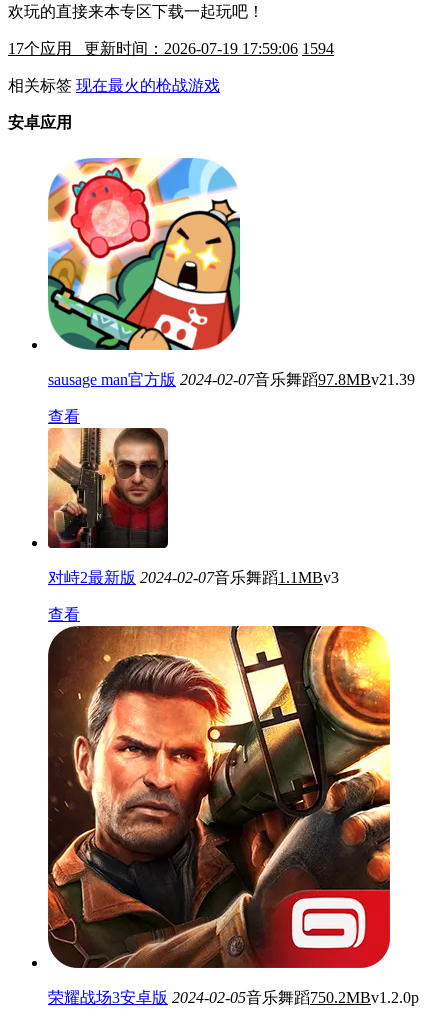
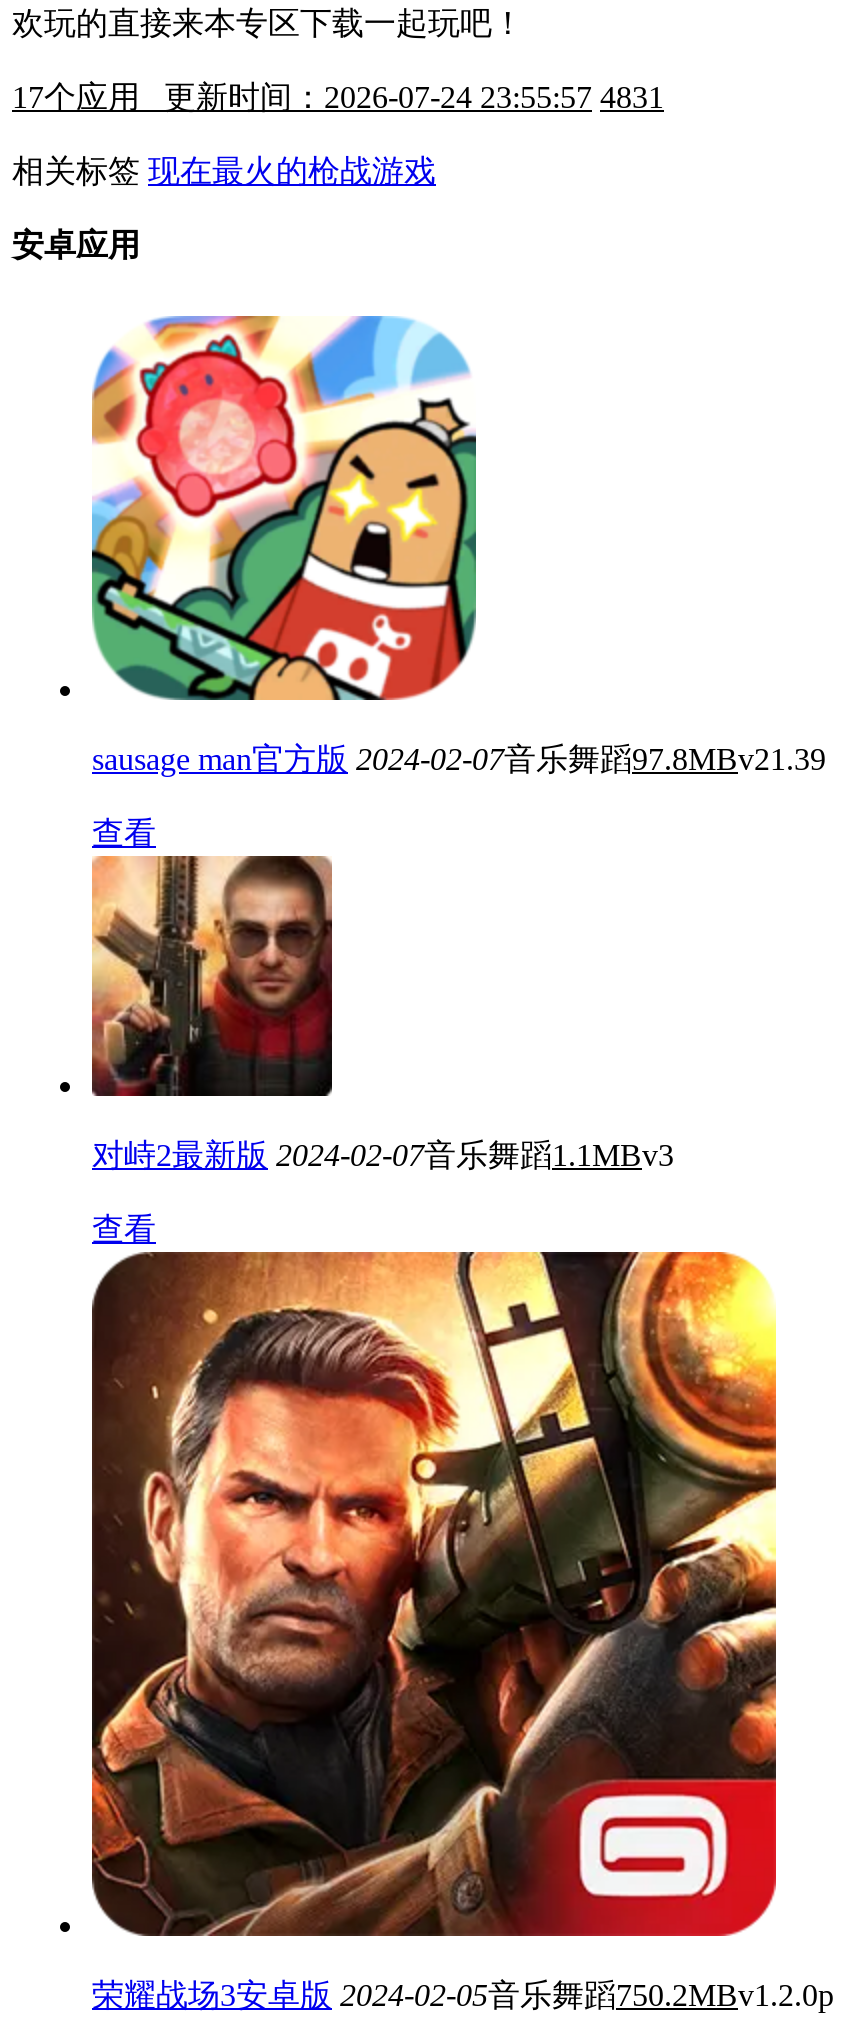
[8,40,334,57] 17个应用 更新时间：2026-07-19 17:59:06 1594 -> [12,80,664,114] 17个应用 更新时间：2026-07-24 23:55:57 4831

